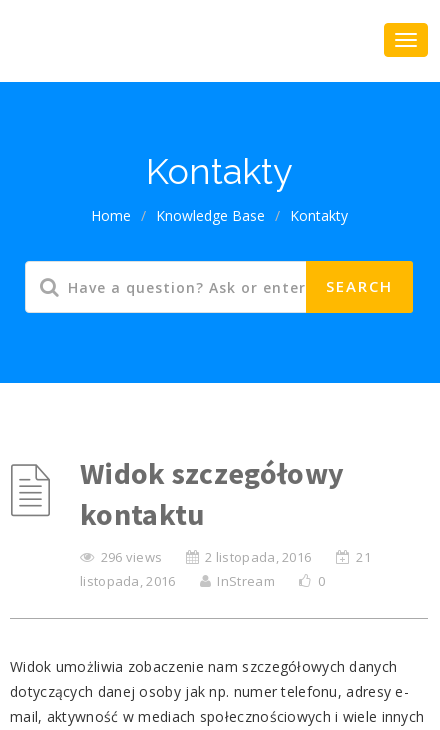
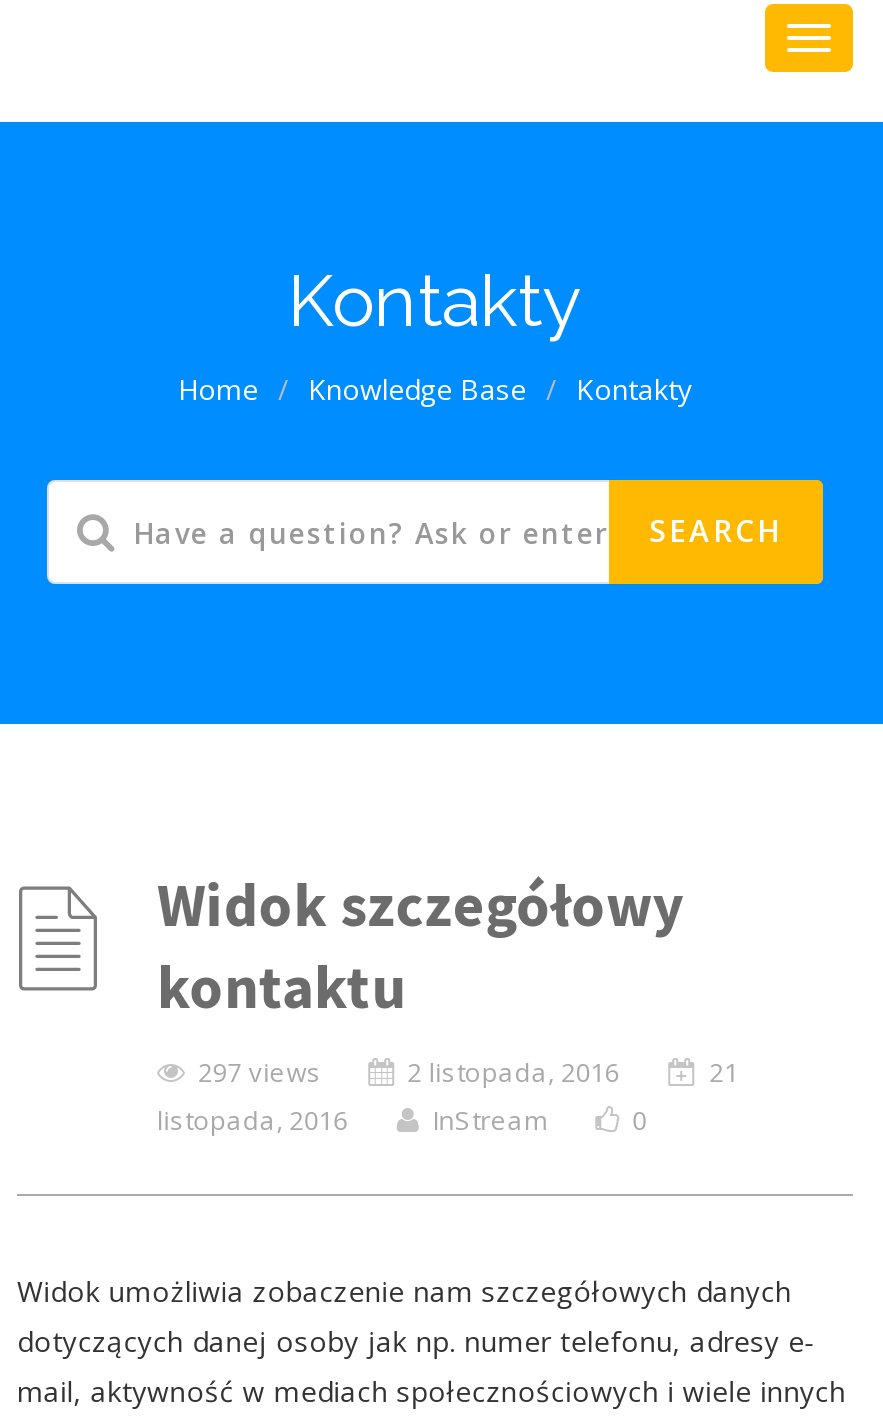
[101,548,166,566] 296 views -> [198,1054,328,1090] 297 views

